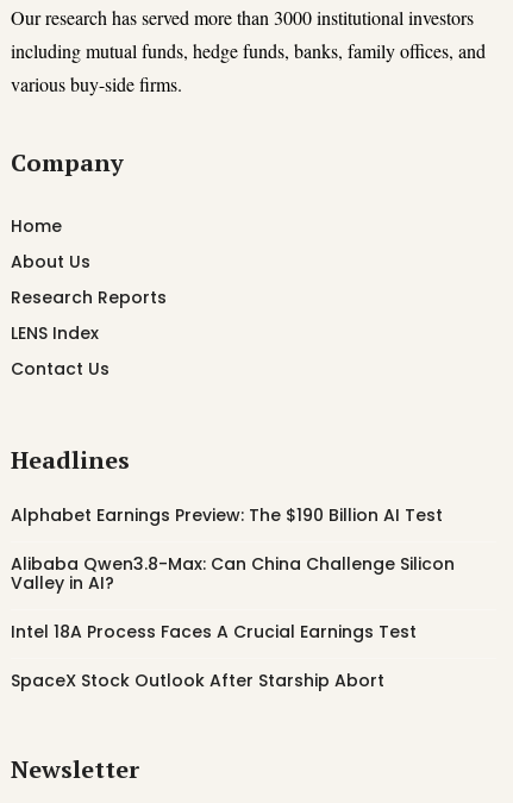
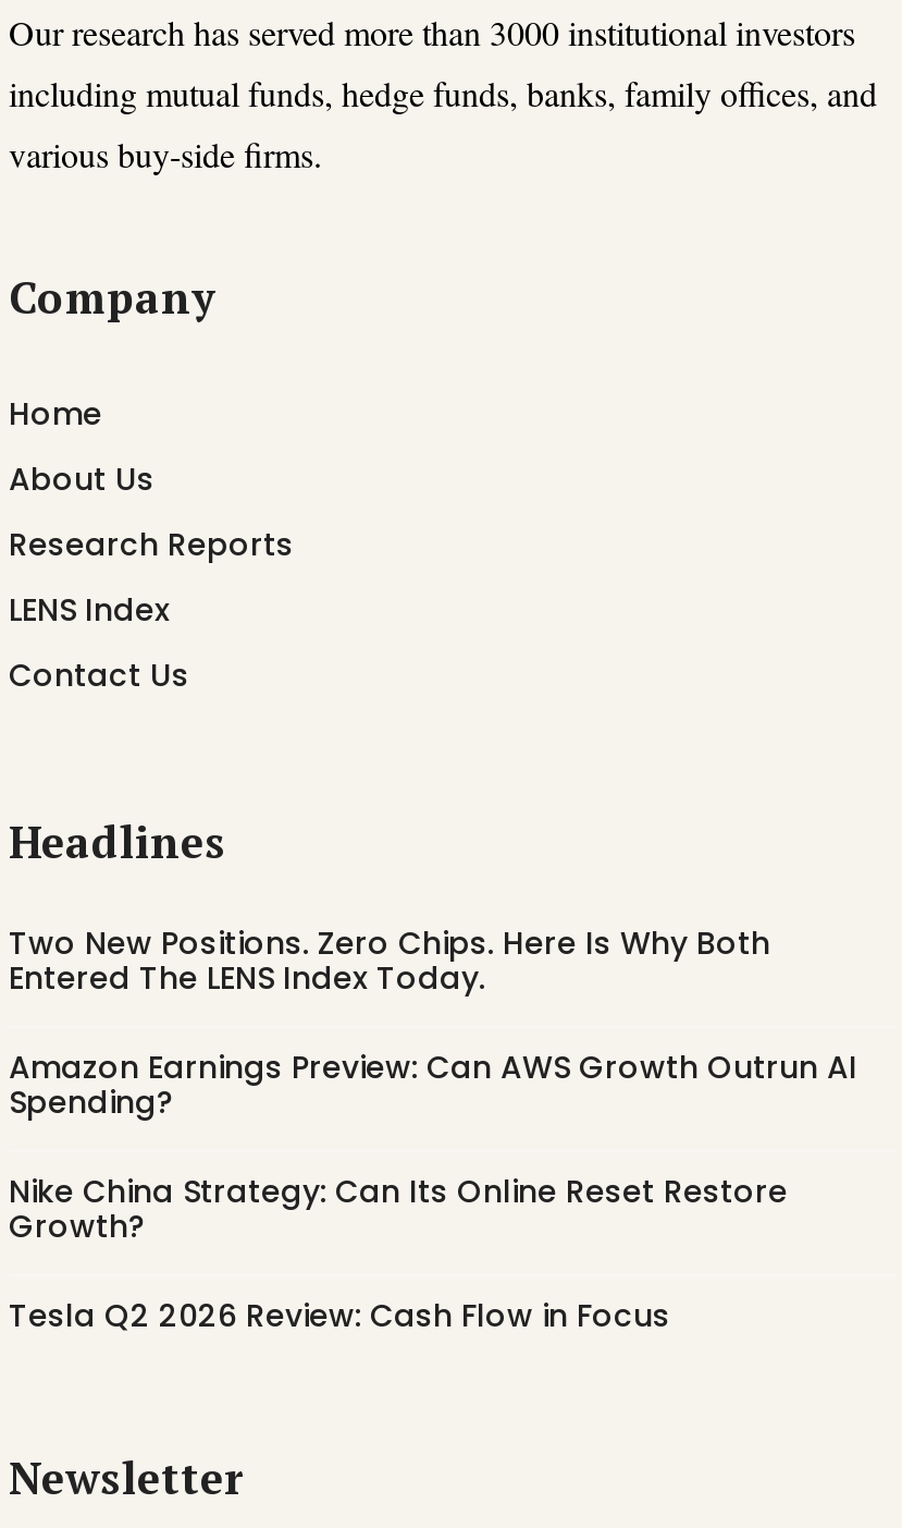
[11,503,443,527] Alphabet Earnings Preview: The $190 Billion AI Test -> [9,921,770,1000] Two New Positions. Zero Chips. Here Is Why Both | Entered The LENS Index Today.
[11,552,455,595] Alibaba Qwen3.8-Max: Can China Challenge Silicon | Valley in AI? -> [9,1046,857,1124] Amazon Earnings Preview: Can AWS Growth Outrun AI | Spending?
[11,620,417,644] Intel 18A Process Faces A Crucial Earnings Test -> [9,1170,788,1248] Nike China Strategy: Can Its Online Reset Restore | Growth?
[11,669,384,692] SpaceX Stock Outlook After Starship Abort -> [9,1294,670,1337] Tesla Q2 2026 Review: Cash Flow in Focus

